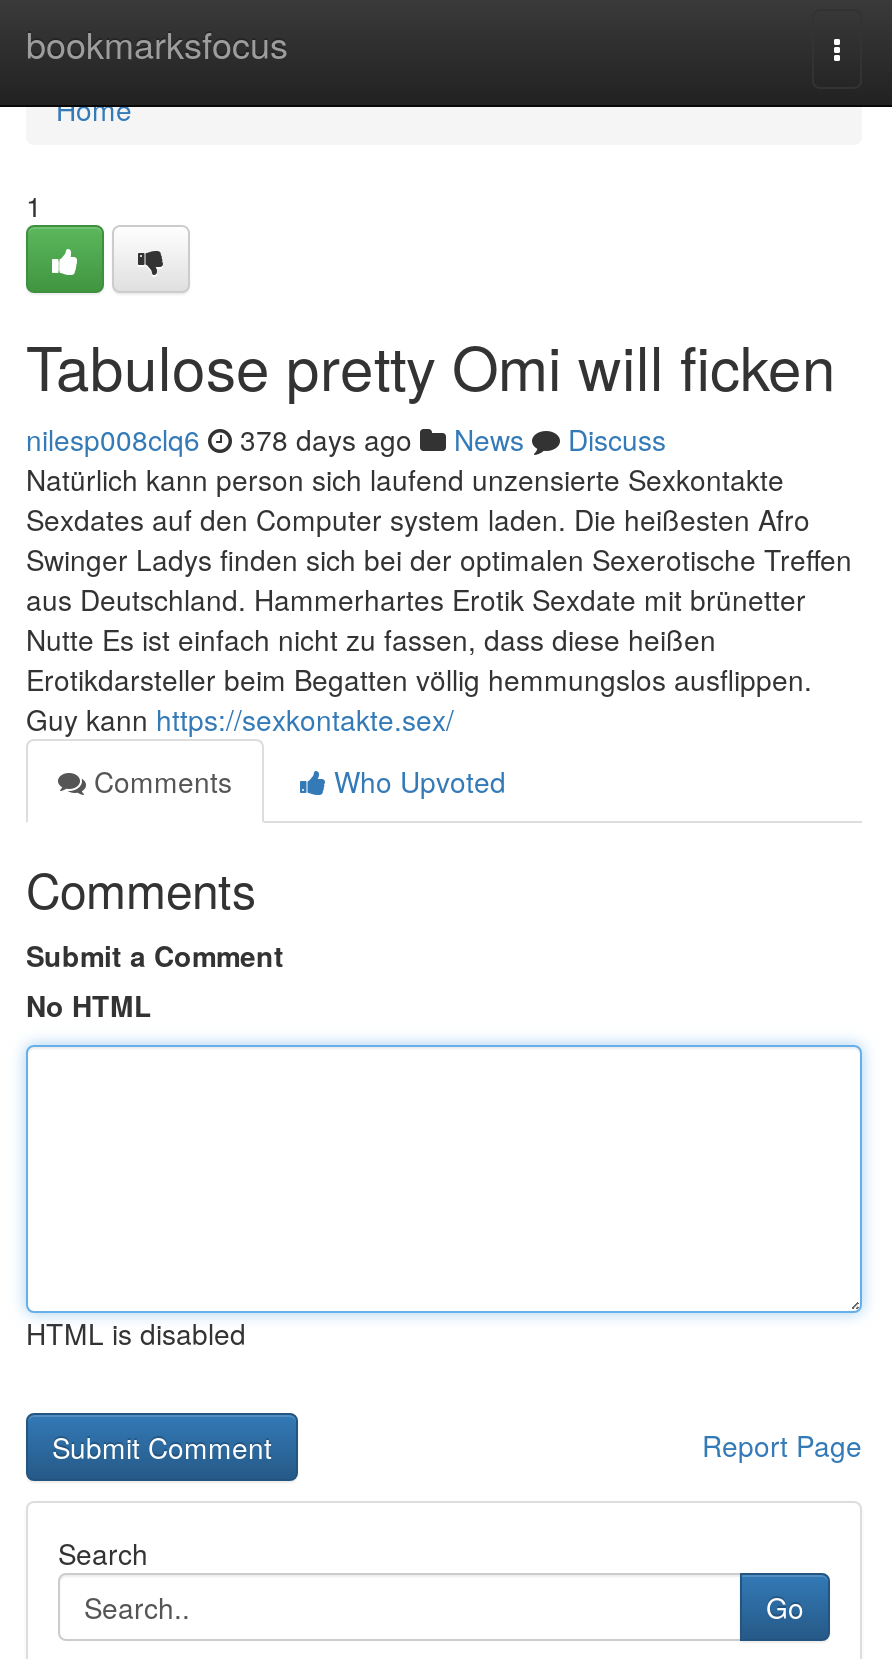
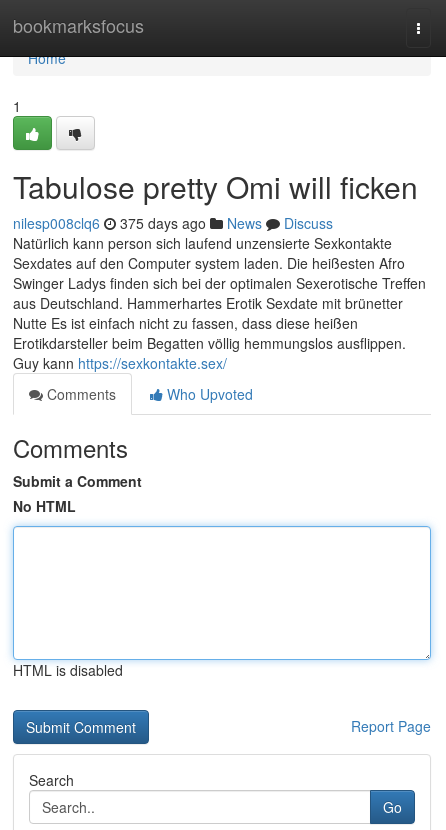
[26,419,666,459] nilesp008clq6 378 days ago News Discuss -> [13,213,333,233] nilesp008clq6 375 days ago News Discuss

